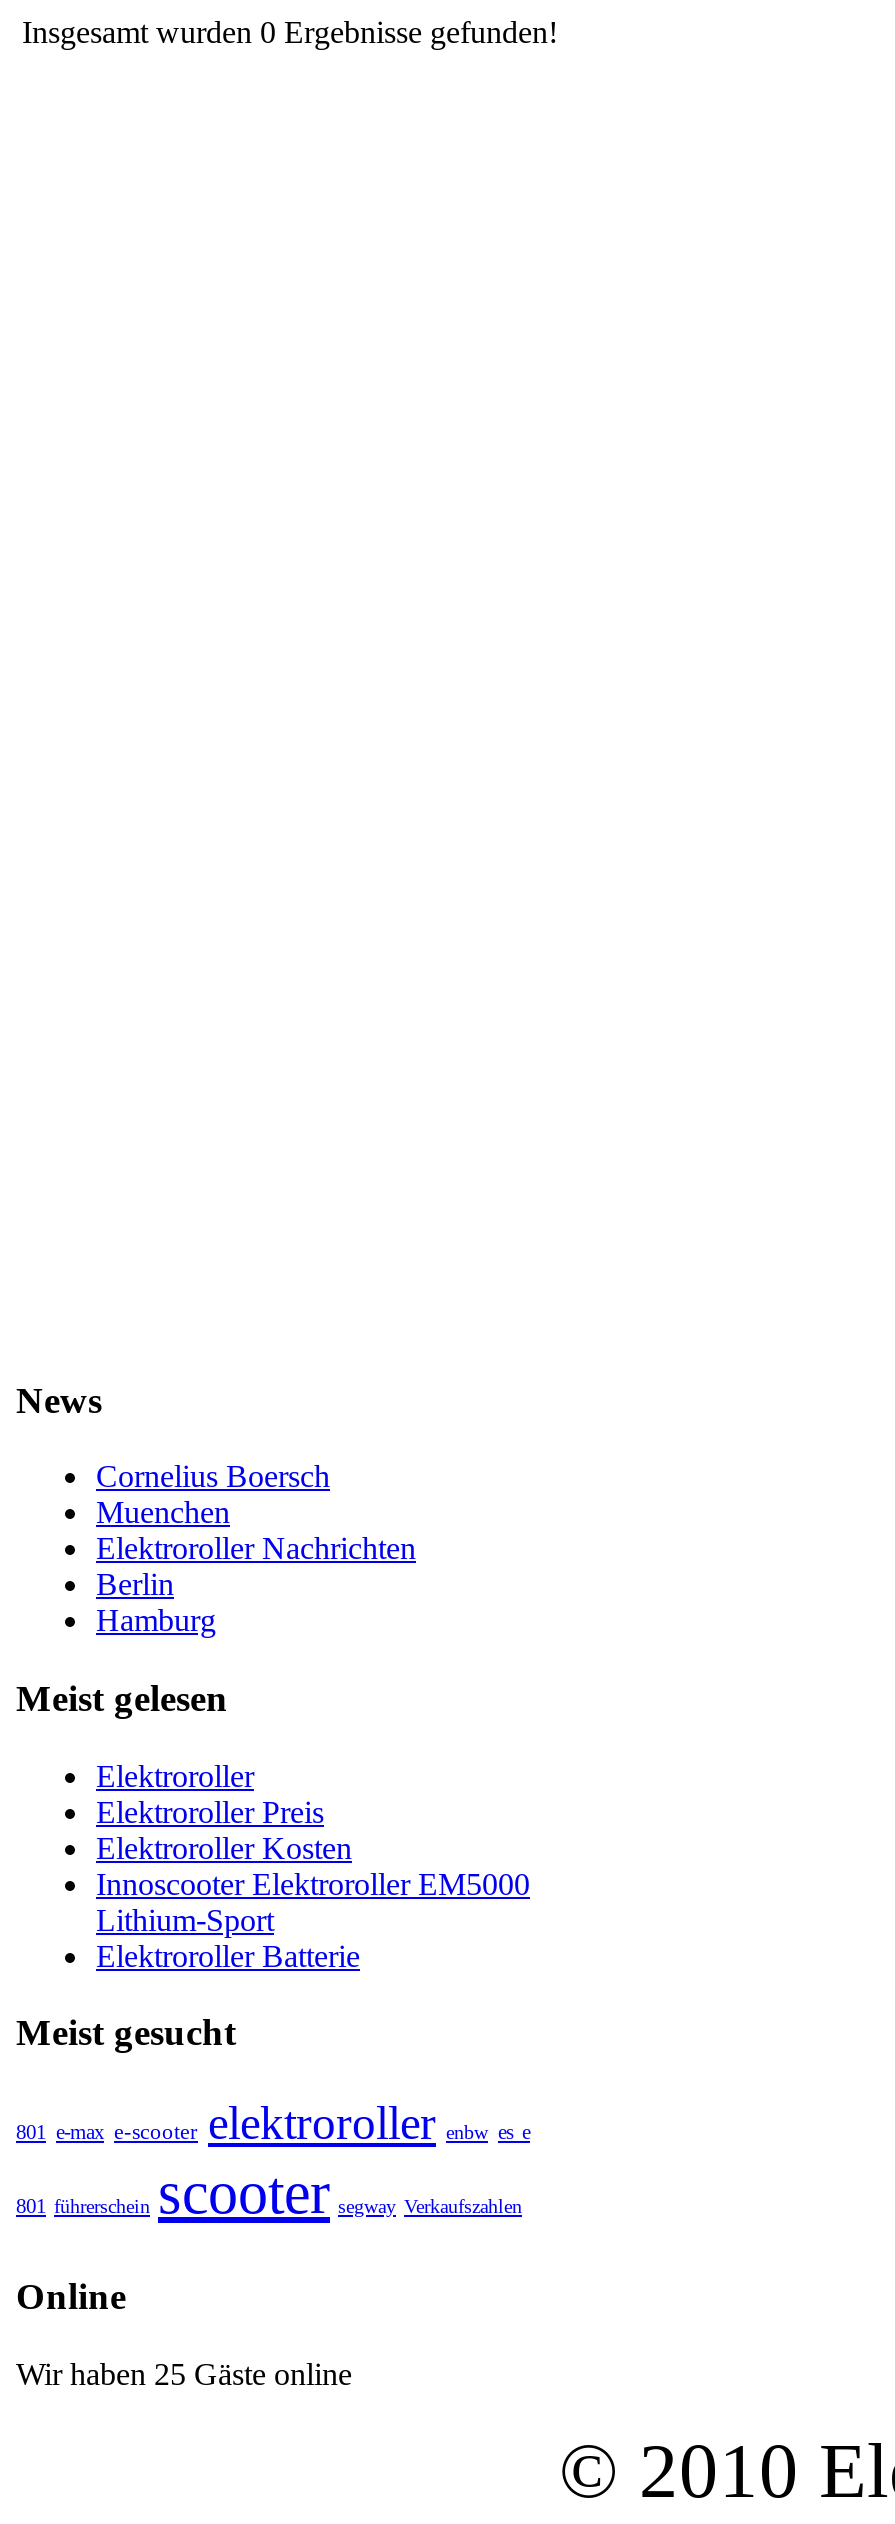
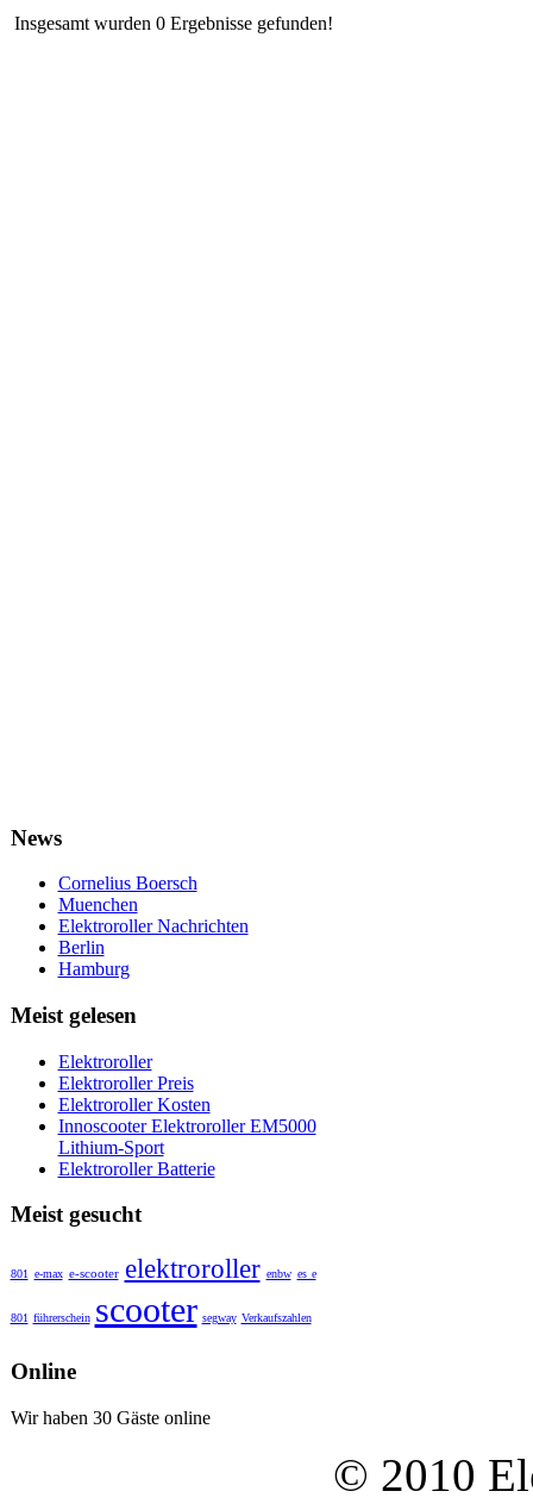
[16,2356,352,2390] Wir haben 25 Gäste online -> [10,1407,210,1427] Wir haben 30 Gäste online

